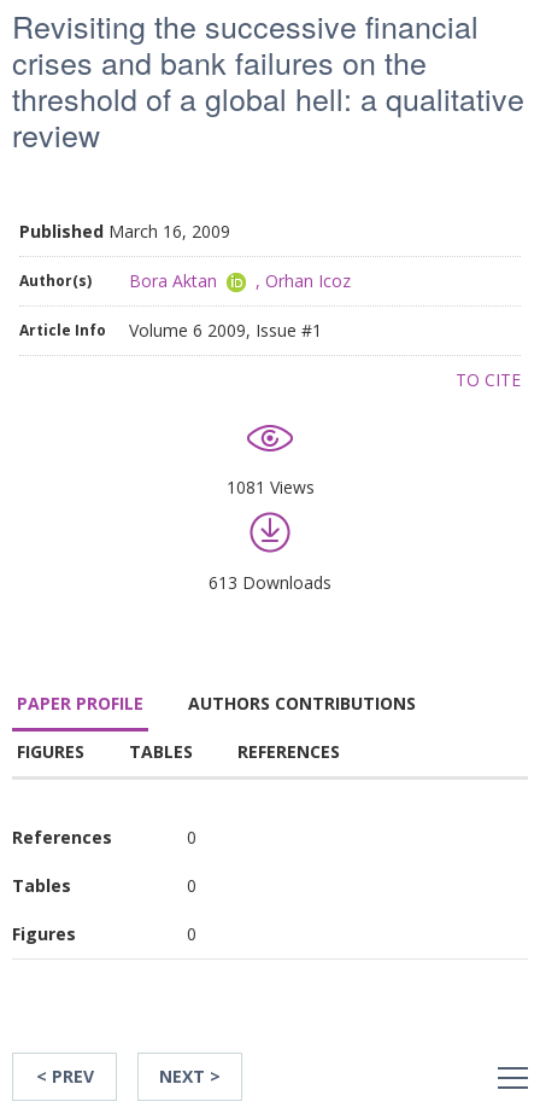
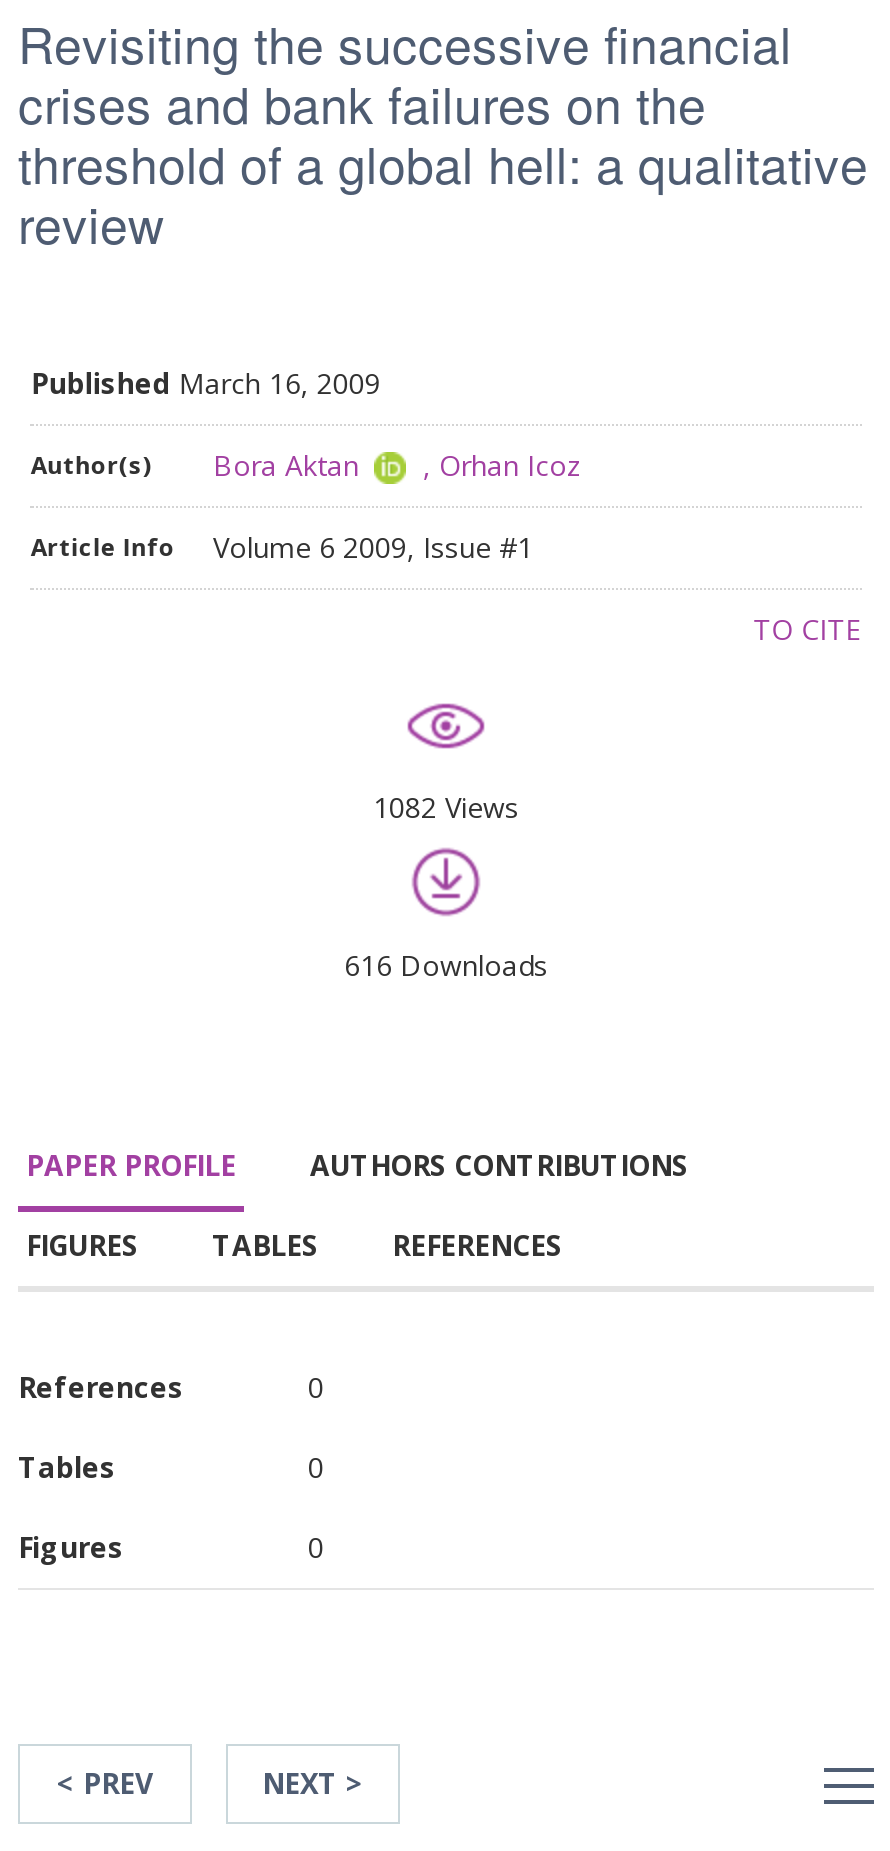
[226,476,314,499] 1081 Views -> [373,788,519,826] 1082 Views
[209,571,331,594] 613 Downloads -> [344,946,548,984] 616 Downloads

